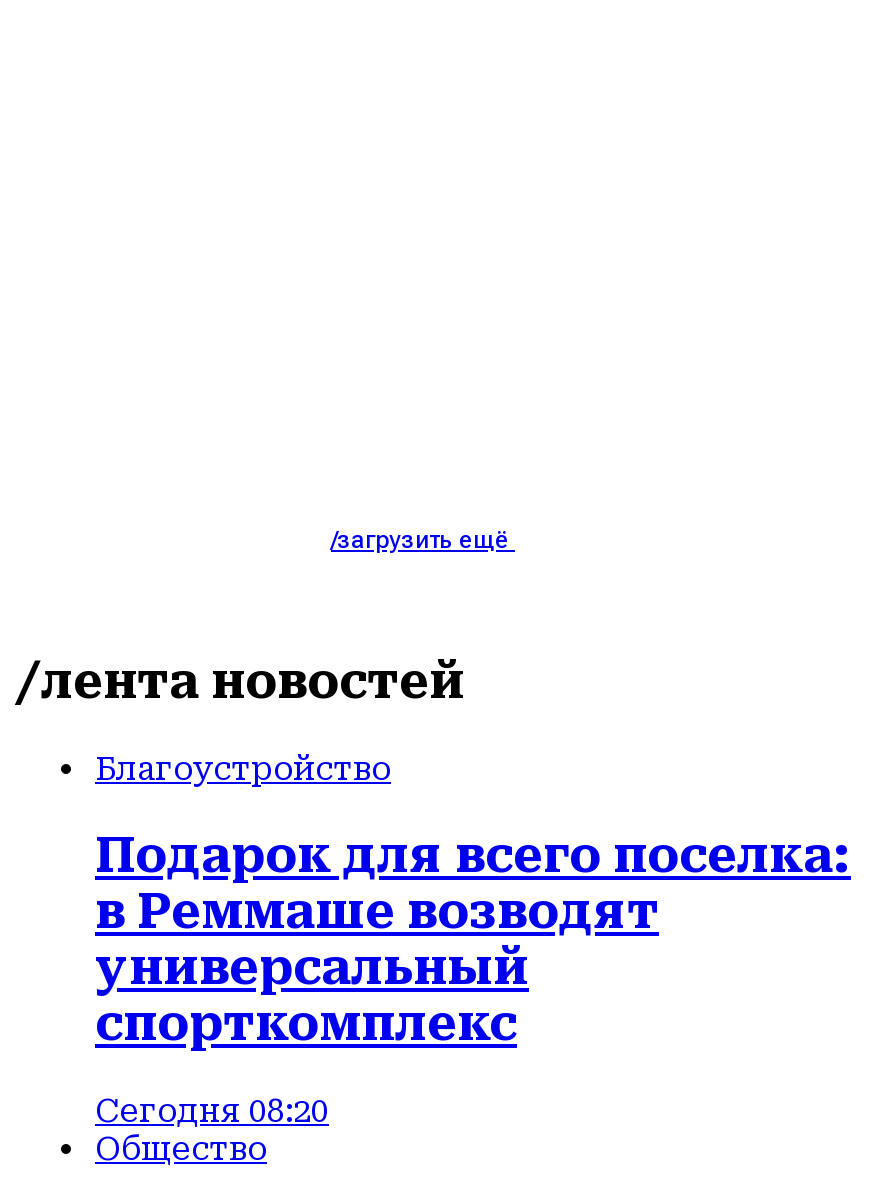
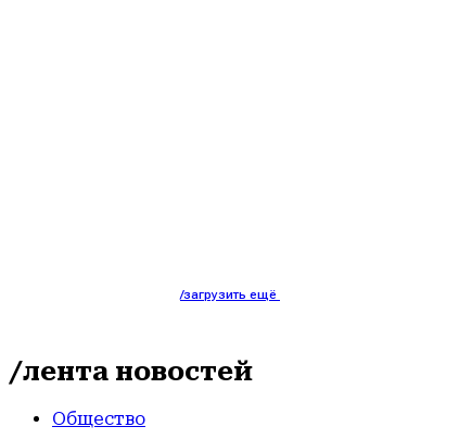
[95,750,851,1130] Благоустройство | Подарок для всего поселка: | в Реммаше возводят | универсальный | спорткомплекс | Сегодня 08:20 -> none

